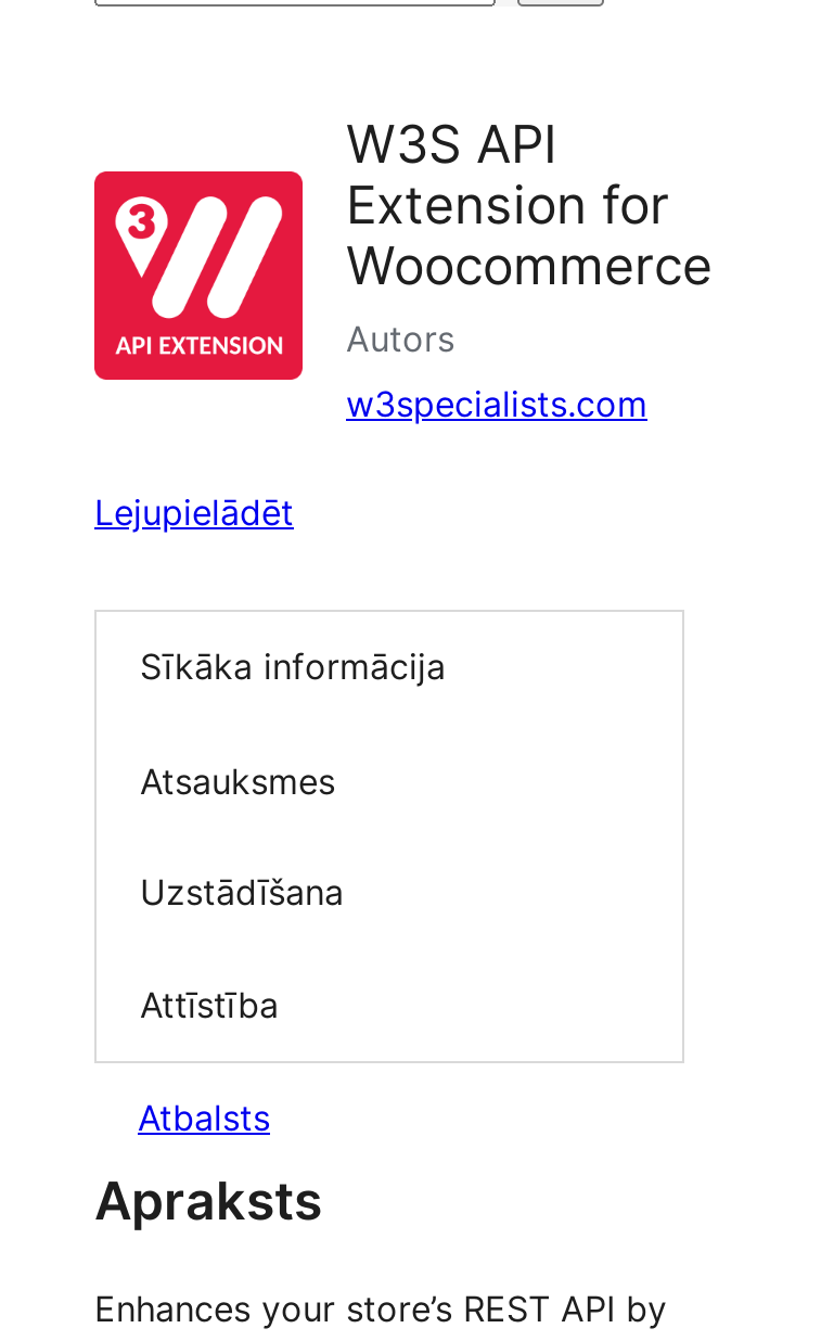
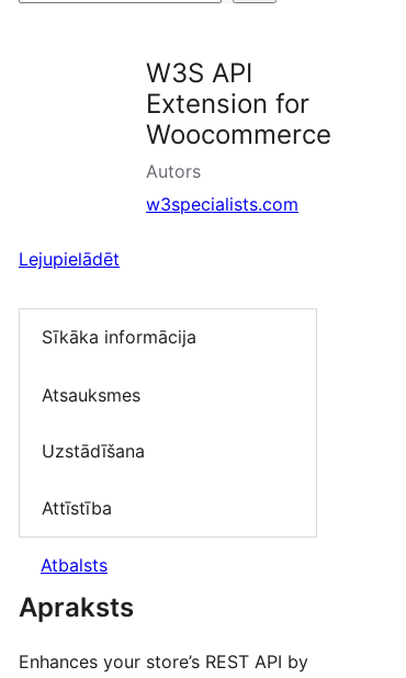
[92,169,305,382] [image] -> none

